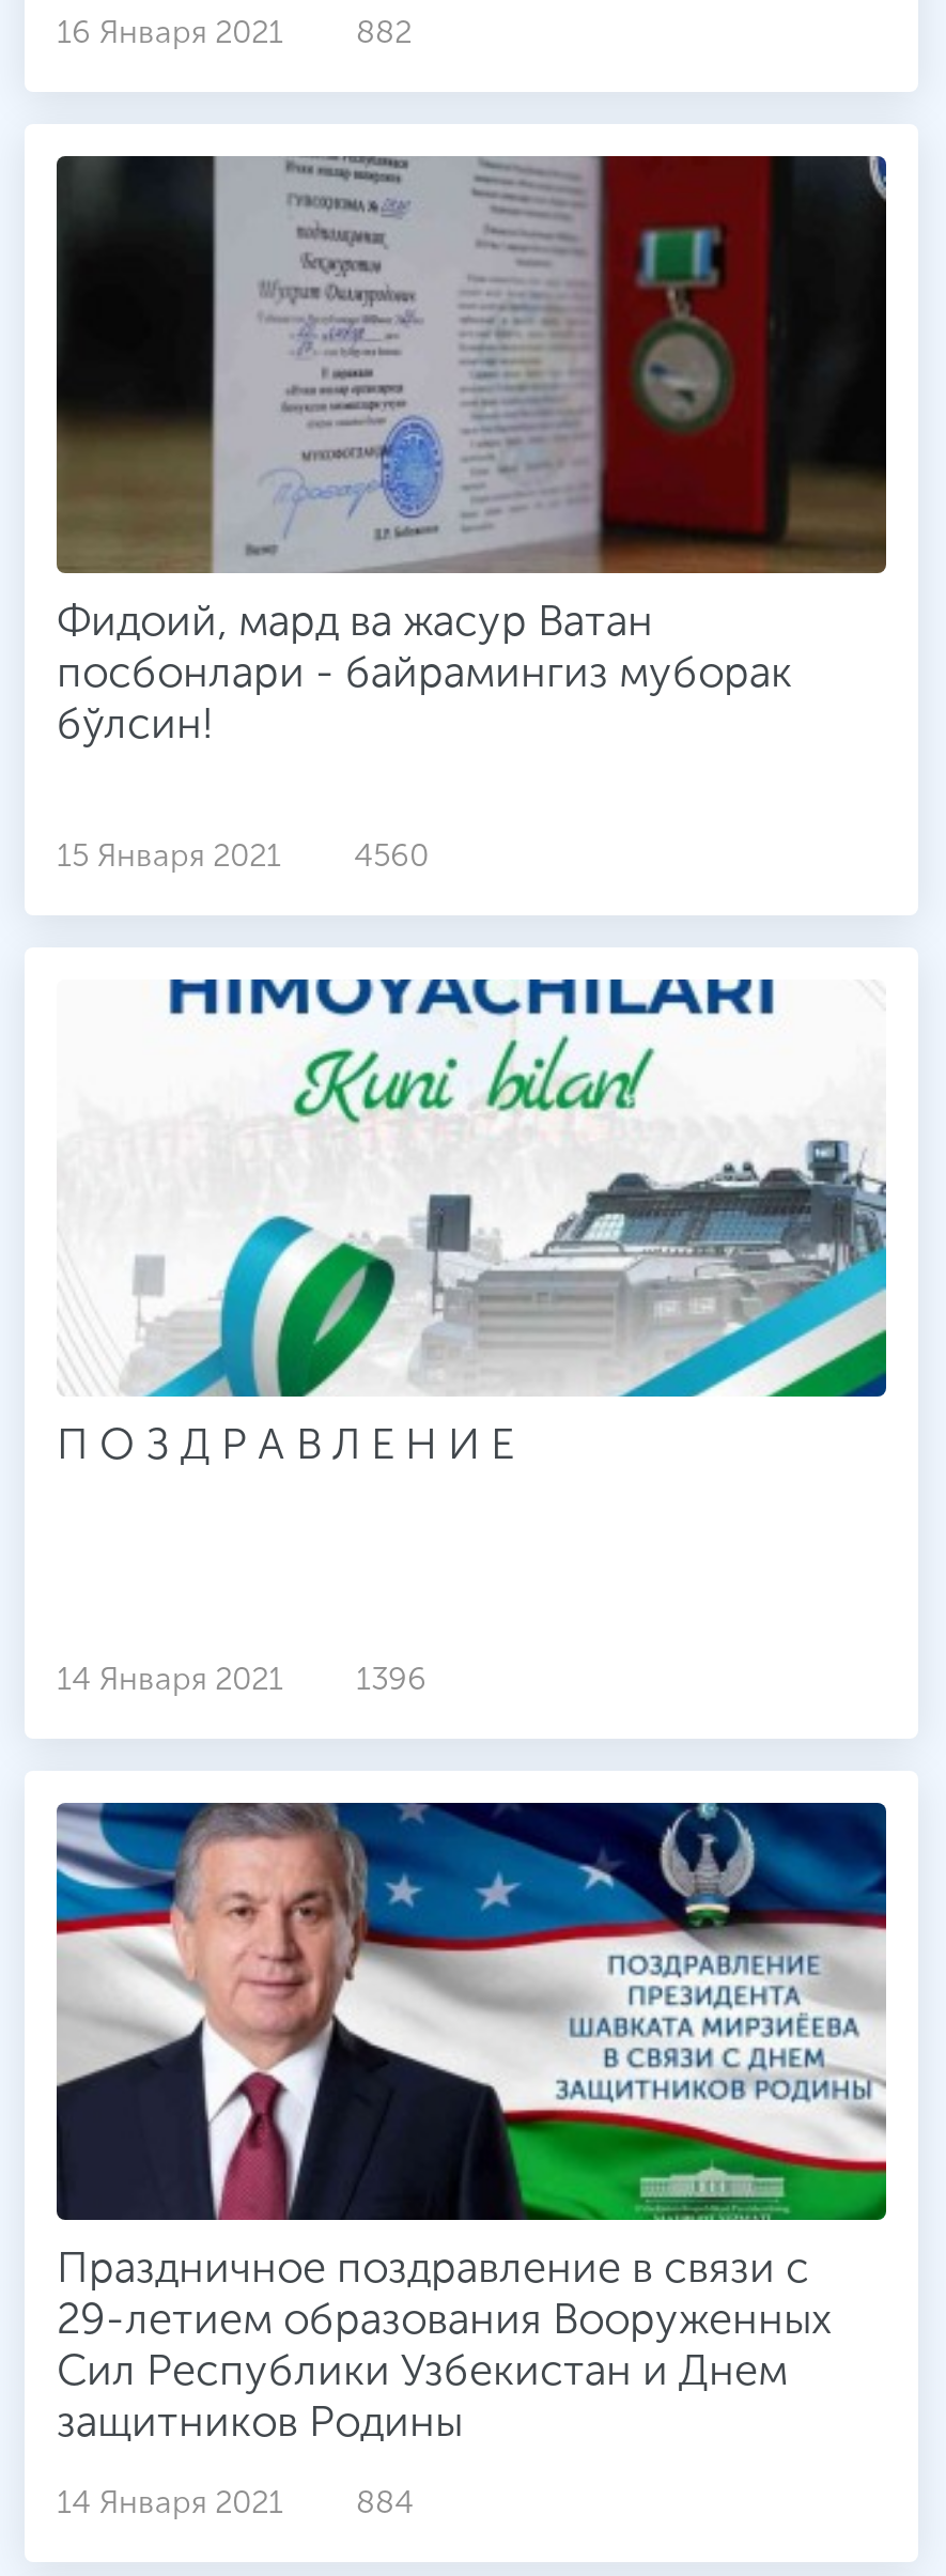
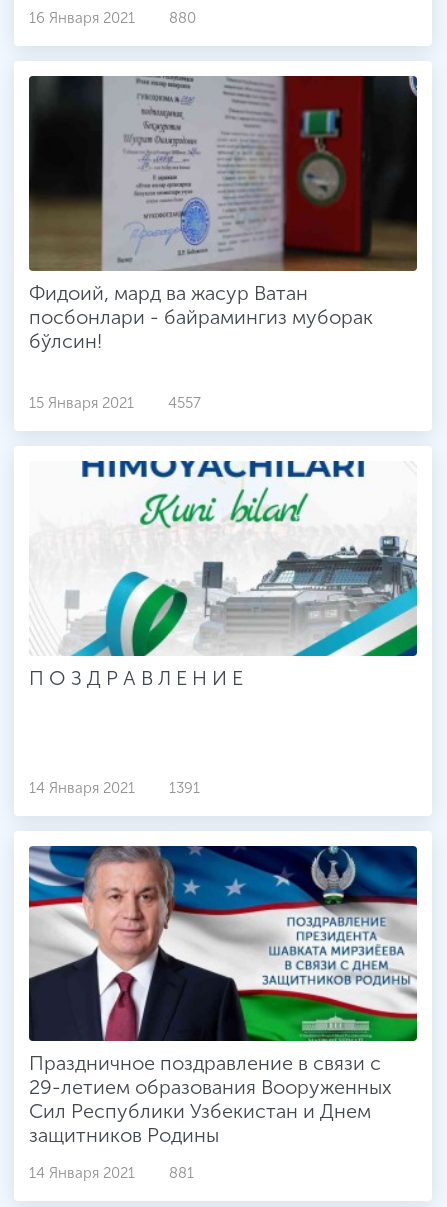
[57,13,412,51] 16 Января 2021 882 -> [29,9,196,27] 16 Января 2021 880
[57,836,429,875] 15 Января 2021 4560 -> [29,394,201,412] 15 Января 2021 4557
[57,1660,427,1698] 14 Января 2021 1396 -> [29,779,200,797] 14 Января 2021 1391
[57,2483,414,2521] 14 Января 2021 884 -> [29,1164,194,1182] 14 Января 2021 881

